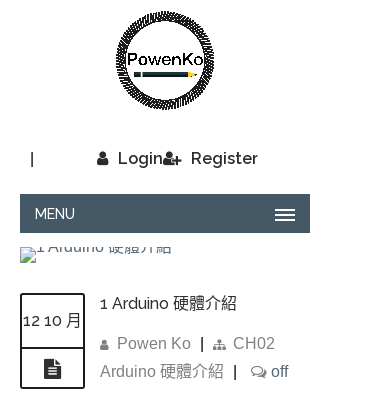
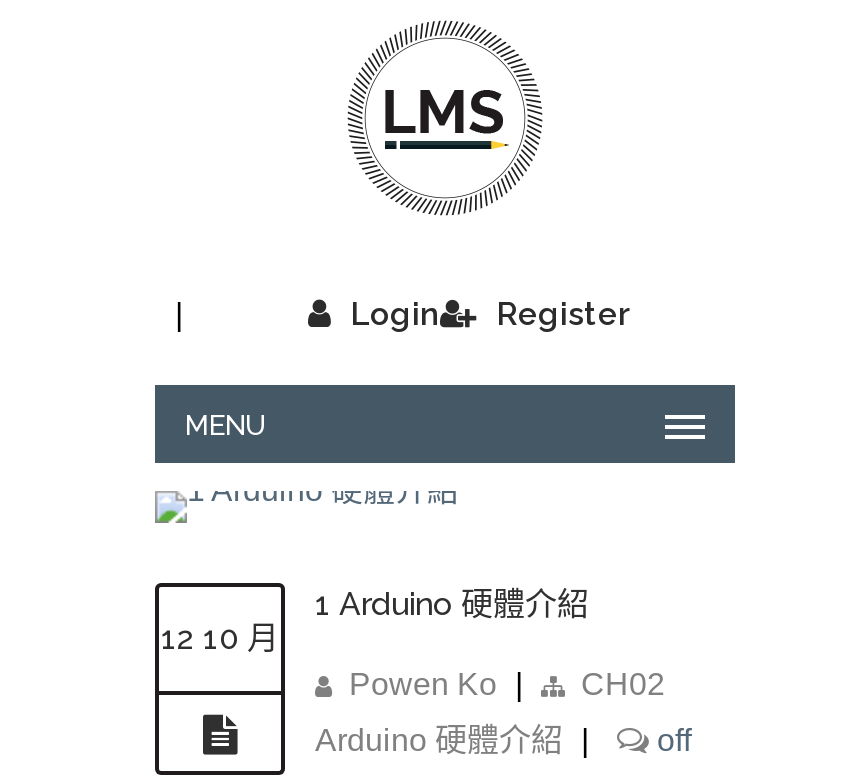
[116,10,214,110] [image] -> [349,21,541,215] [image]

